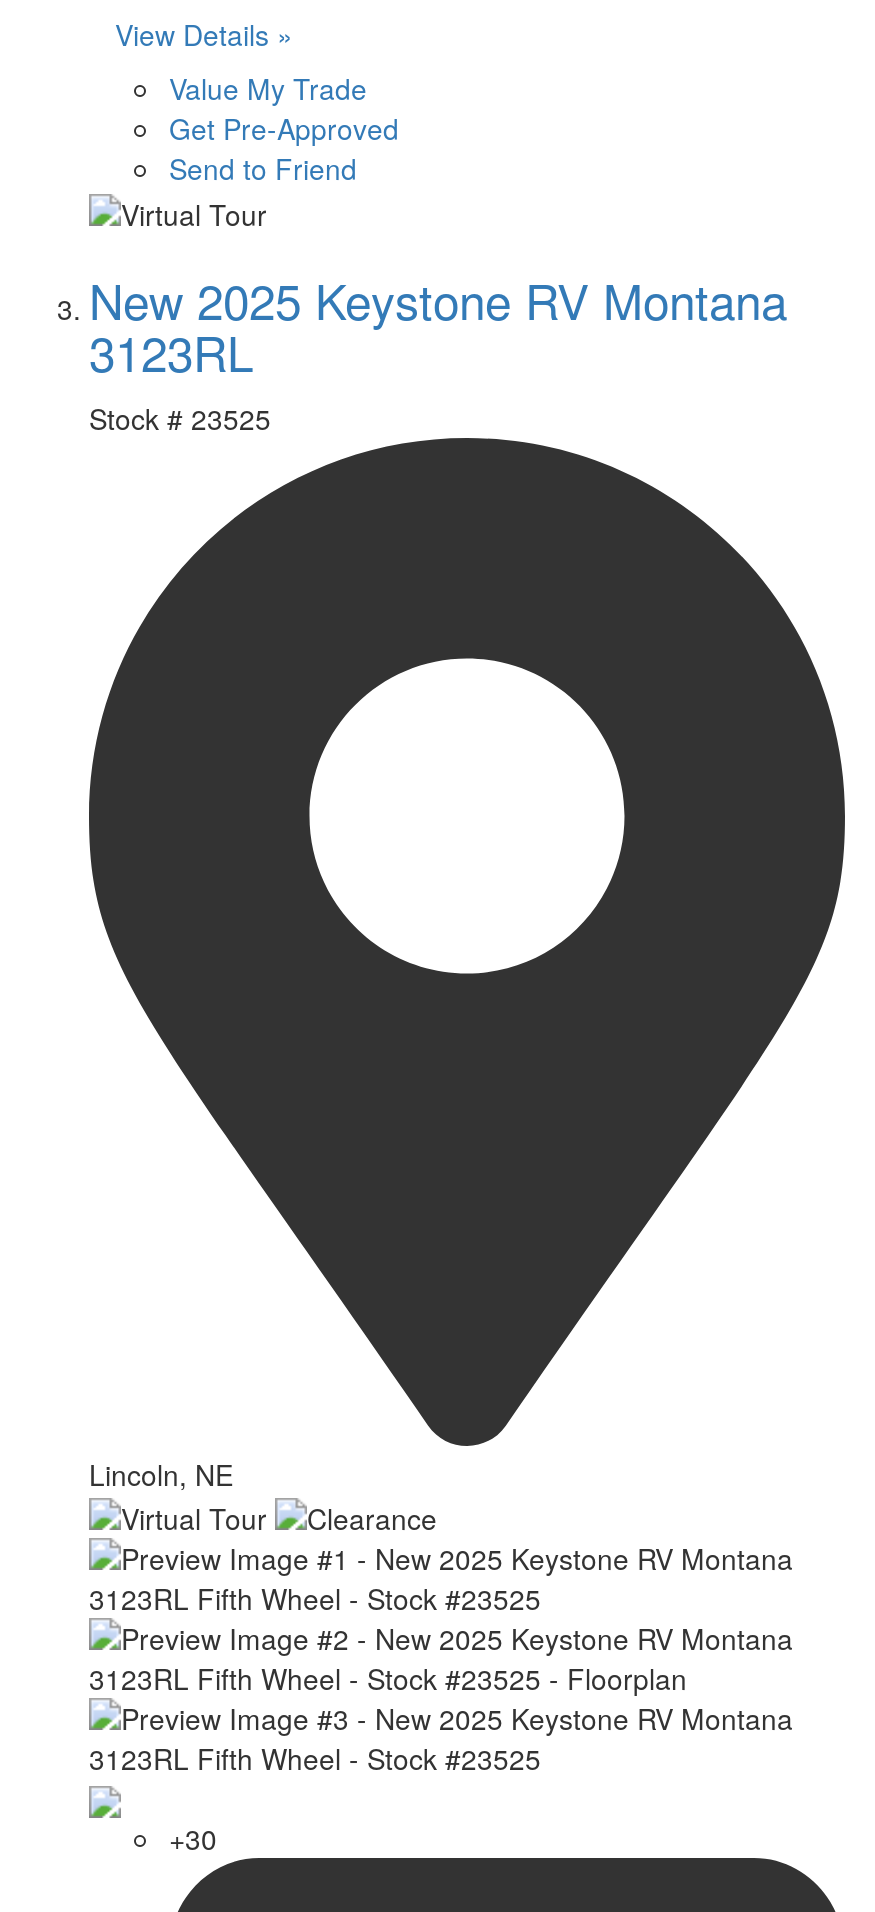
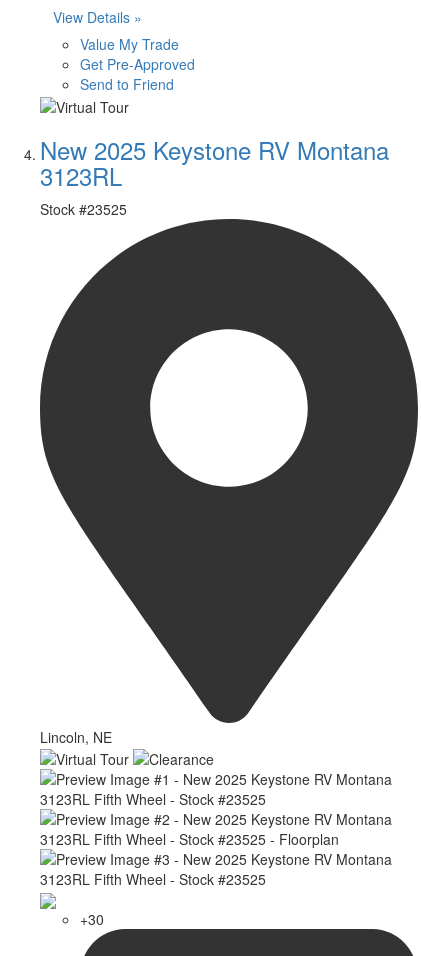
[89,398,271,438] Stock # 23525 -> [40,199,127,219] Stock #23525

